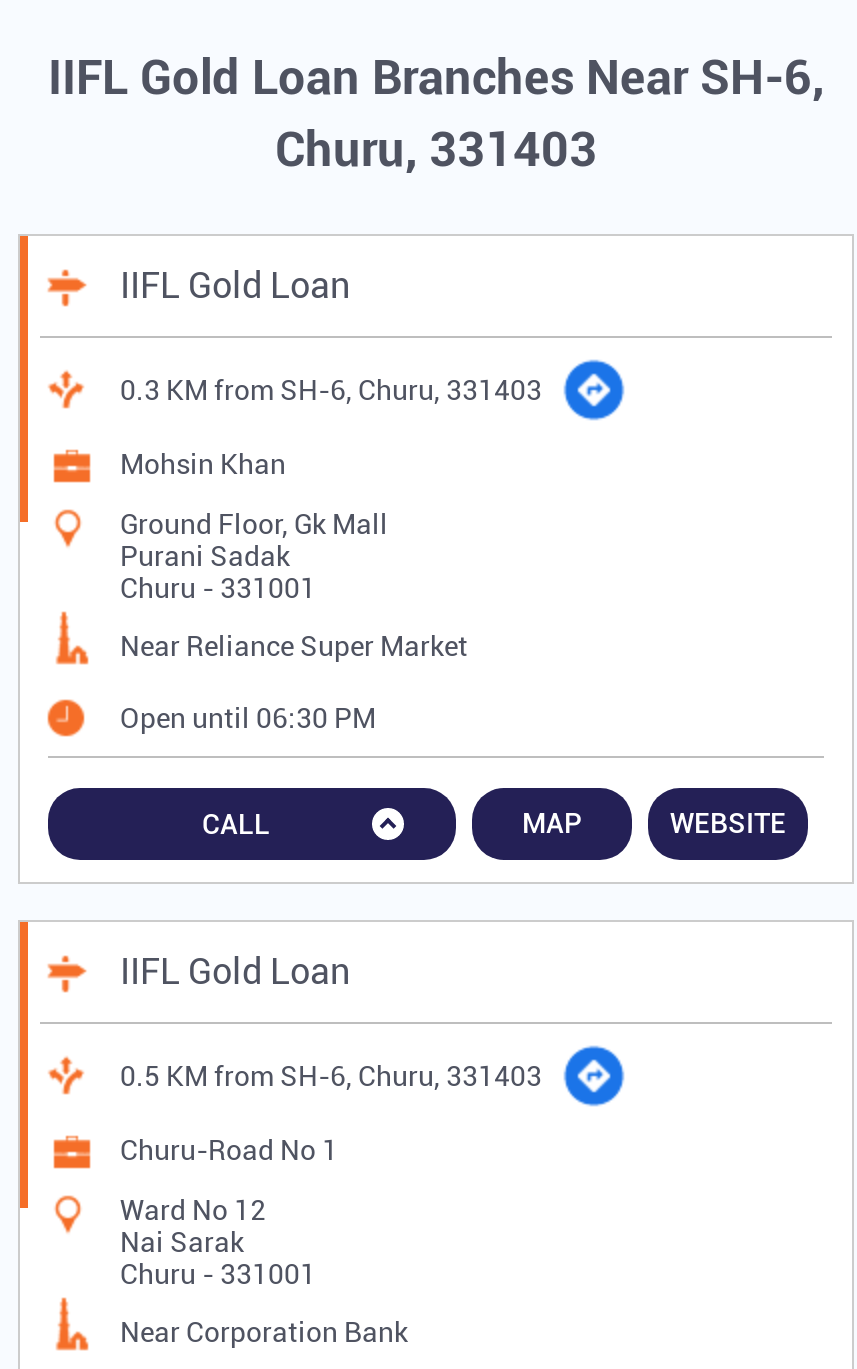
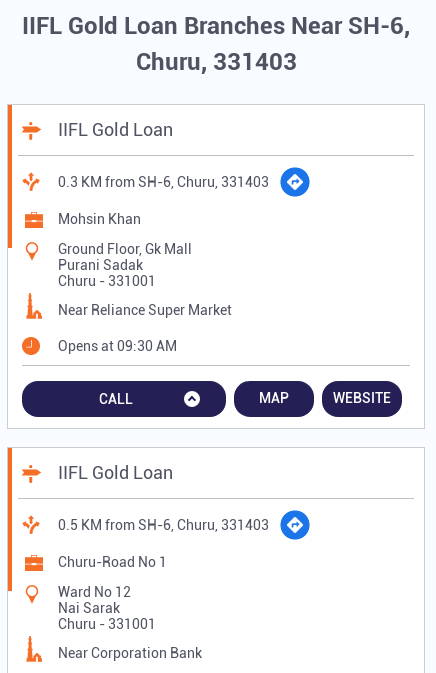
[120,702,376,734] Open until 06:30 PM -> [58,338,177,354] Opens at 09:30 AM

